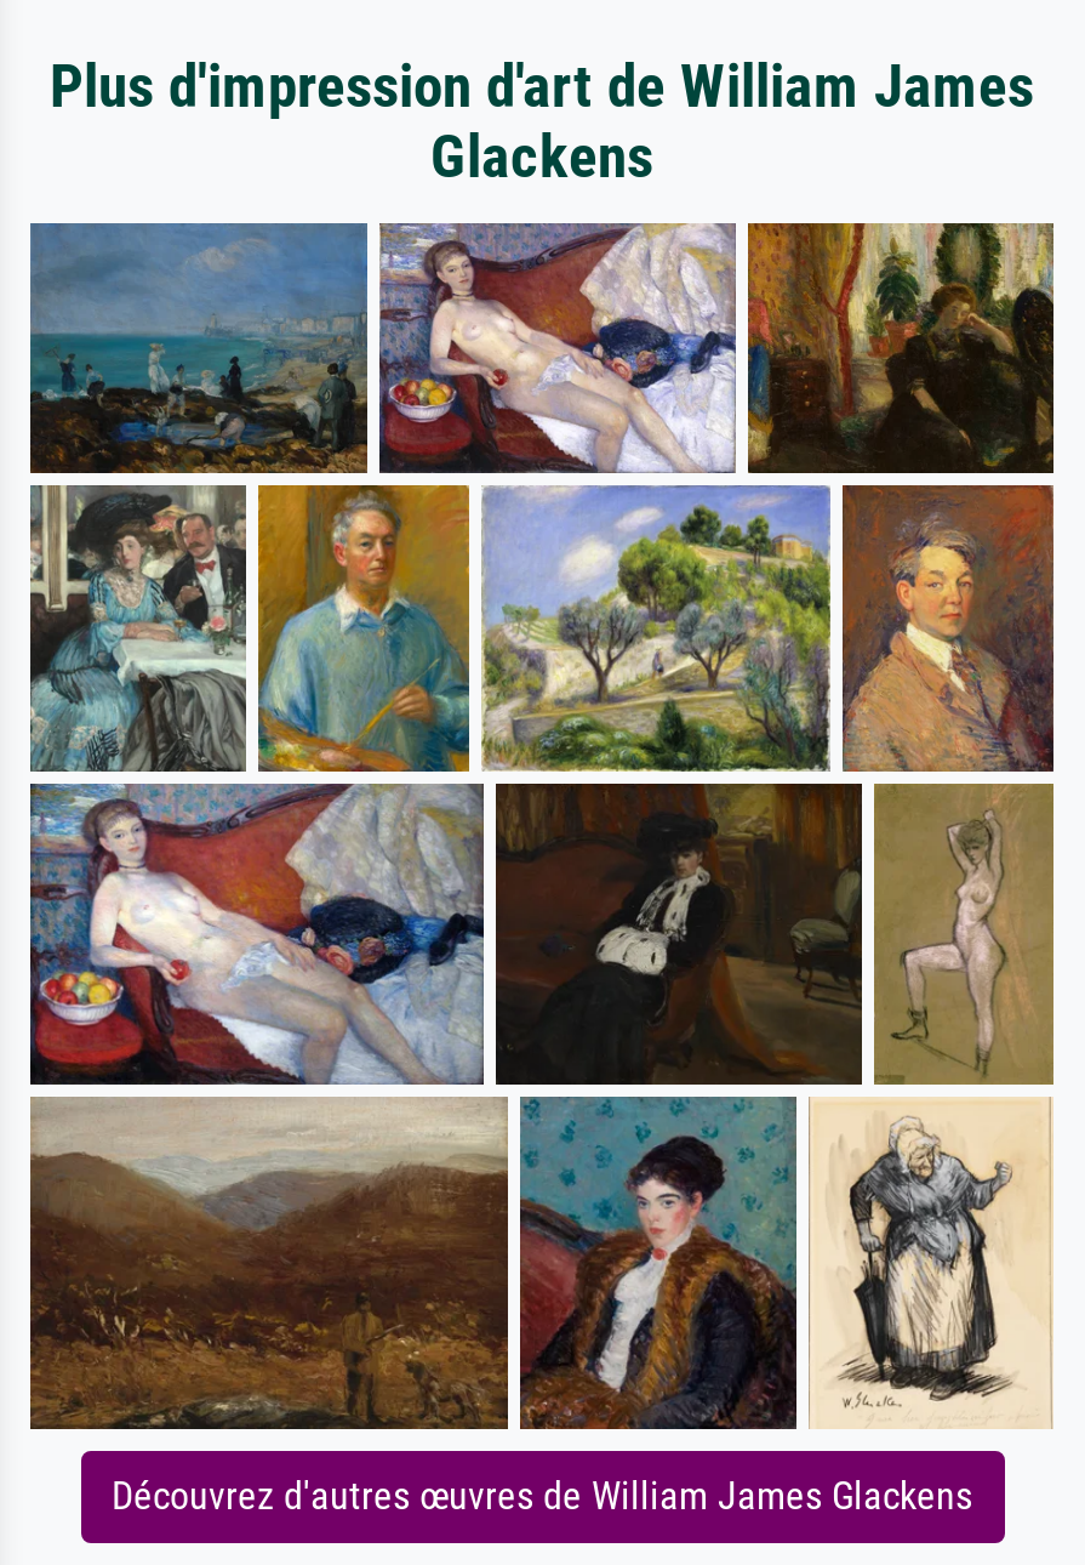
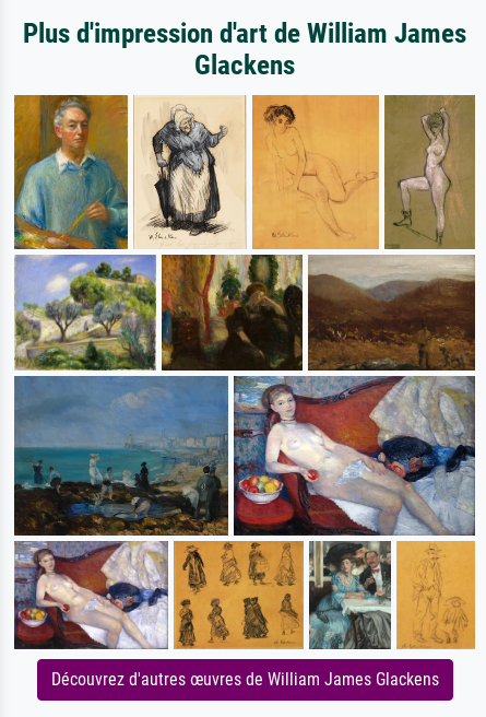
[28,221,1056,1432] [image] -> [13,94,476,650] [image]

